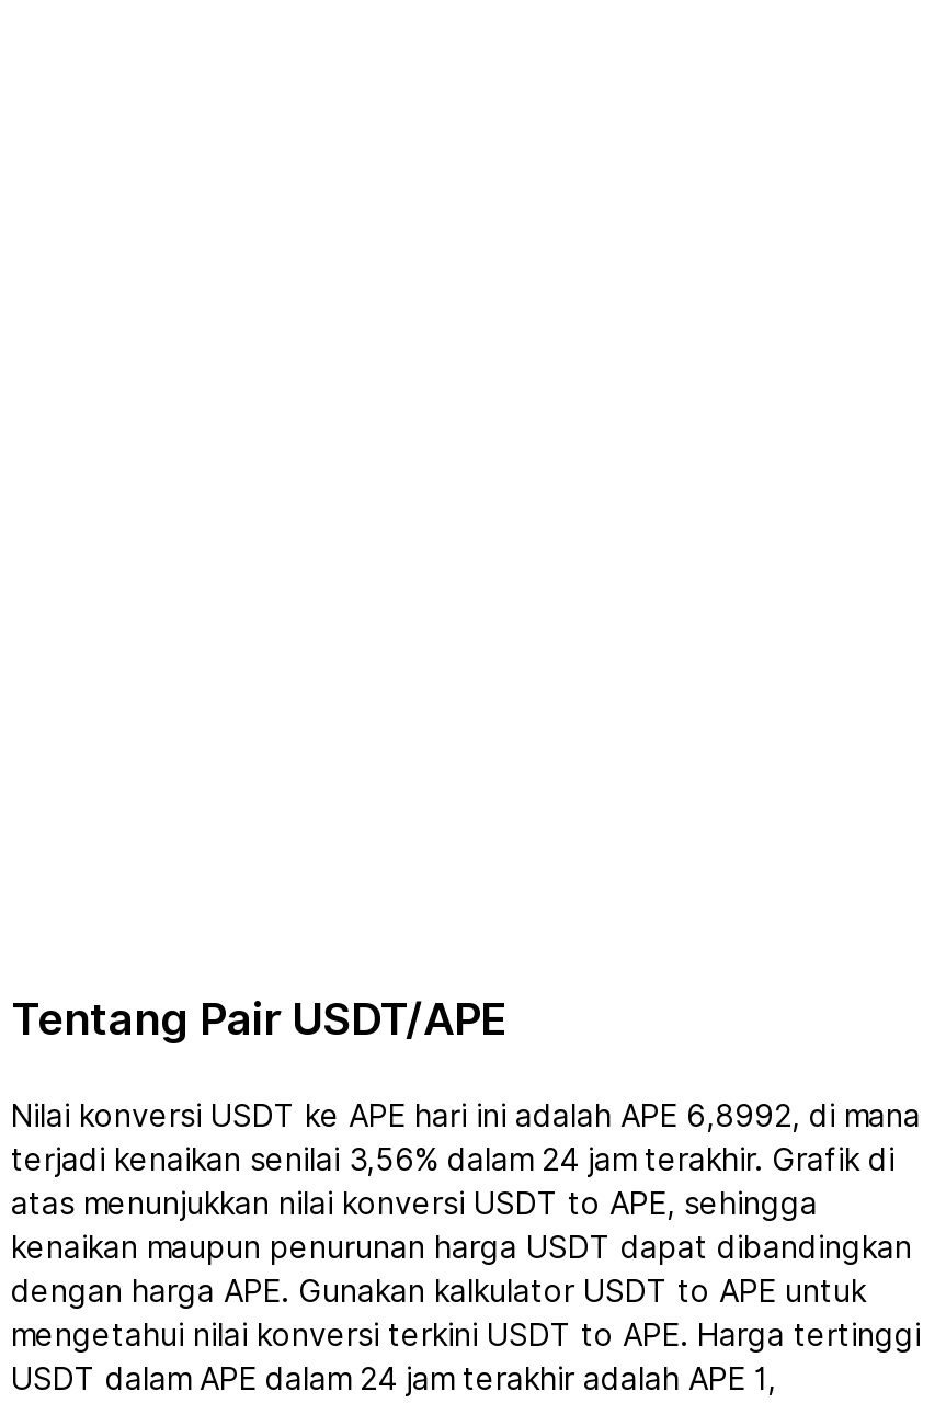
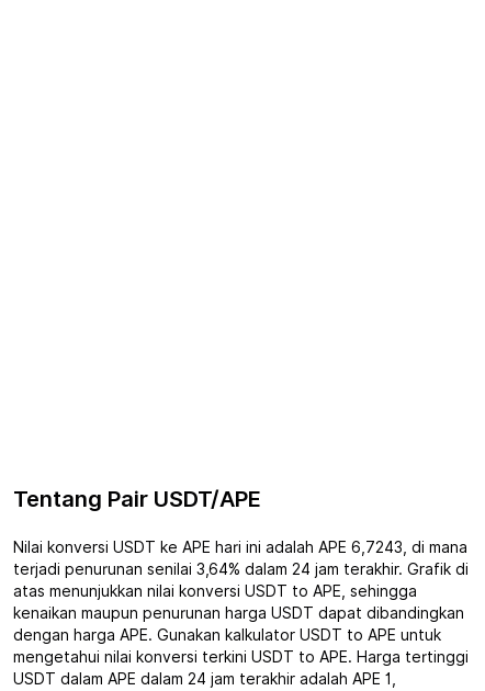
[11,1098,921,1133] Nilai konversi USDT ke APE hari ini adalah APE 6,8992, di mana -> [13,539,467,556] Nilai konversi USDT ke APE hari ini adalah APE 6,7243, di mana
[11,1142,894,1177] terjadi kenaikan senilai 3,56% dalam 24 jam terakhir. Grafik di -> [13,560,469,578] terjadi penurunan senilai 3,64% dalam 24 jam terakhir. Grafik di

